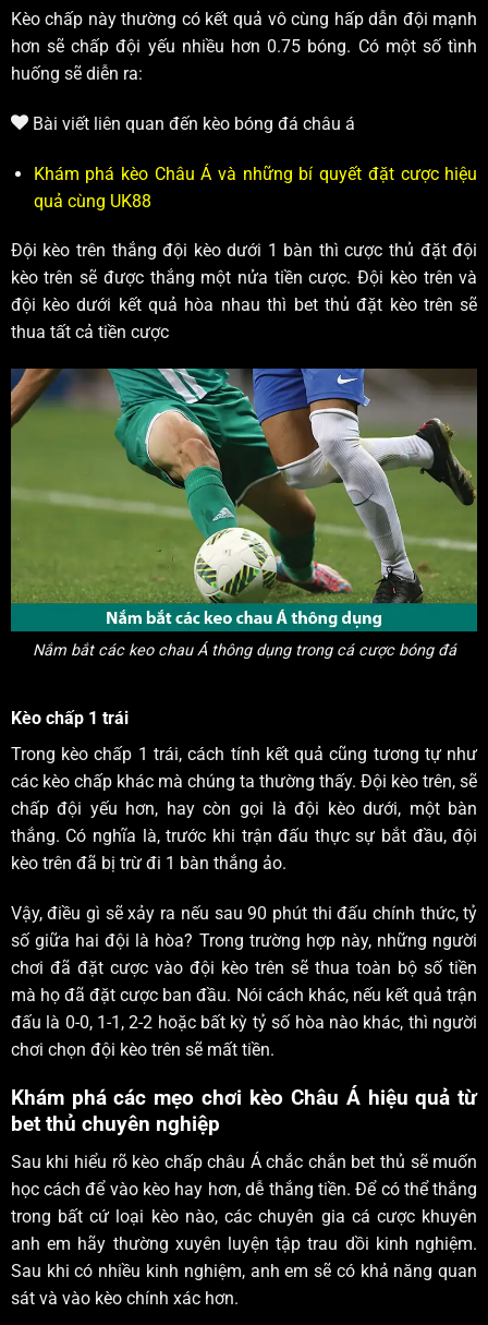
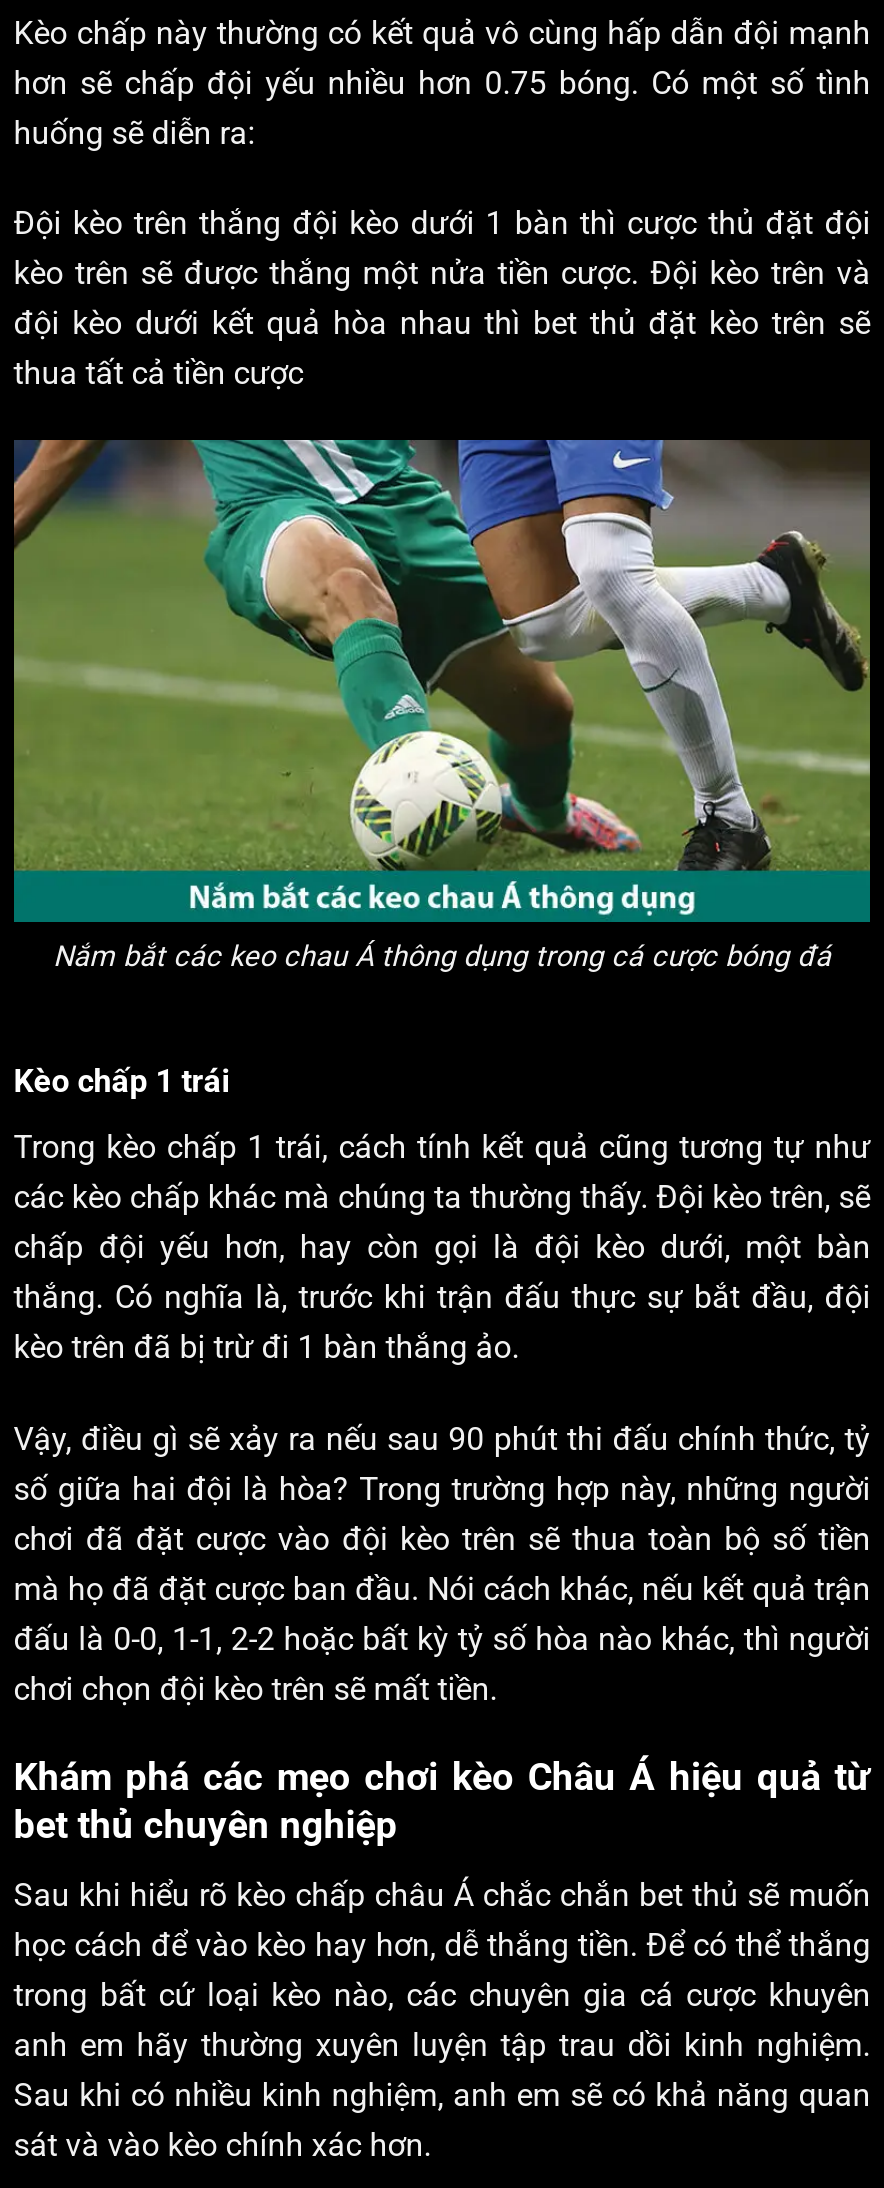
[28,113,477,211] Bài viết liên quan đến kèo bóng đá châu á | Khám phá kèo Châu Á và những bí quyết đặt cược hiệu | quả cùng UK88 -> none

